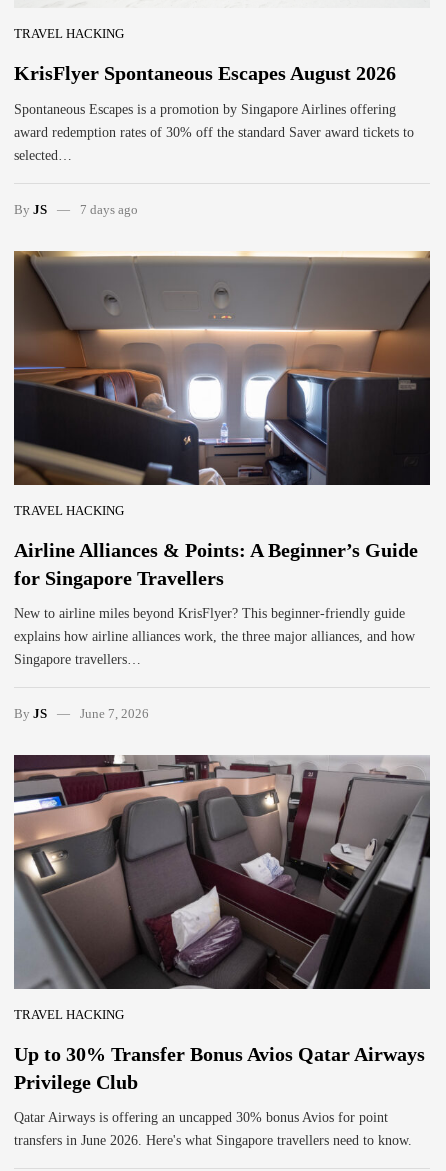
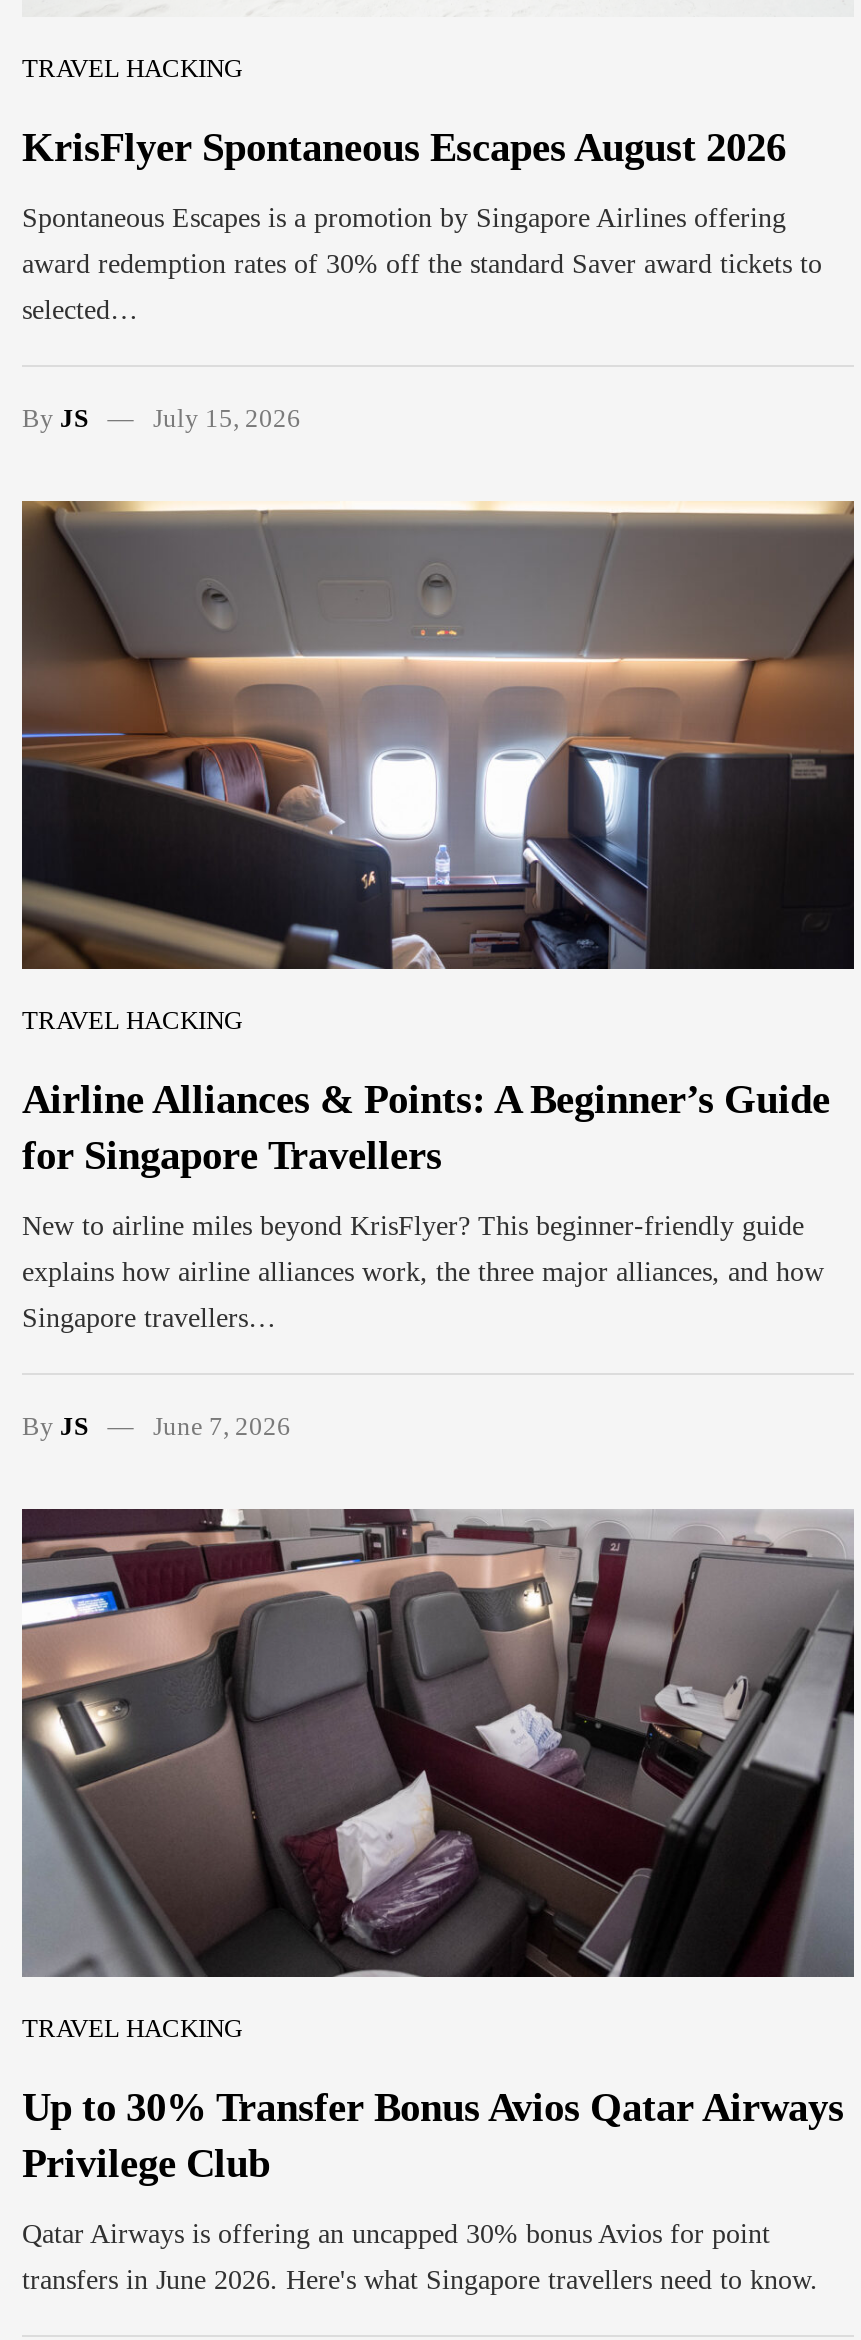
[79,202,137,217] 7 days ago -> [153,403,301,433] July 15, 2026

